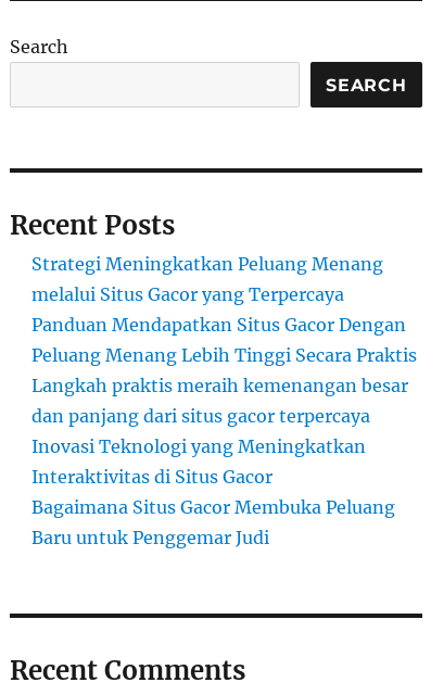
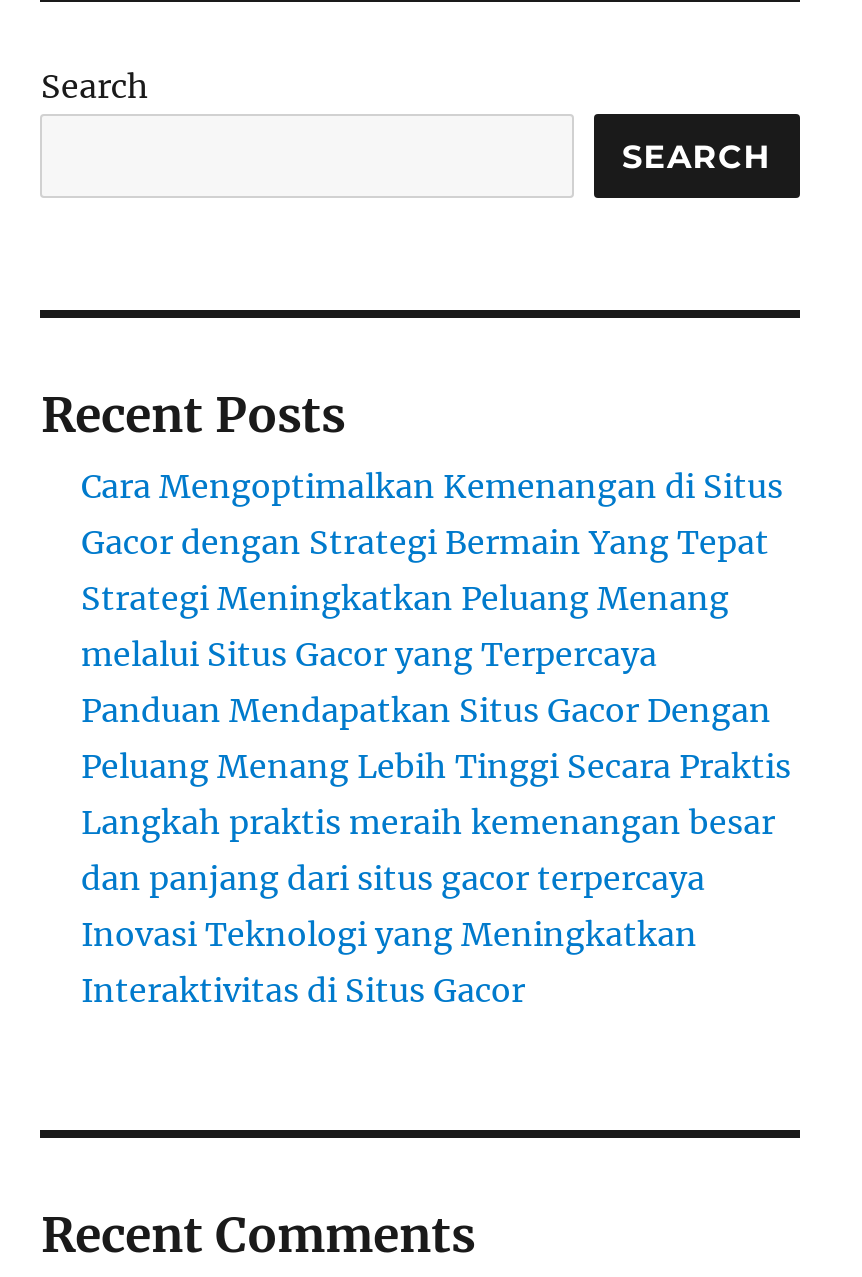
none -> [81,466,783,562] Cara Mengoptimalkan Kemenangan di Situs | Gacor dengan Strategi Bermain Yang Tepat
moved [32,253,417,488] -> [81,578,791,1010]: Strategi Meningkatkan Peluang Menang | melalui Situs Gacor yang Terpercaya | Panduan Mendapatkan Situs Gacor Dengan | Peluang Menang Lebih Tinggi Secara Praktis | Langkah praktis meraih kemenangan besar | dan panjang dari situs gacor terpercaya | Inovasi Teknologi yang Meningkatkan | Interaktivitas di Situs Gacor
[32,496,396,549] Bagaimana Situs Gacor Membuka Peluang | Baru untuk Penggemar Judi -> none

